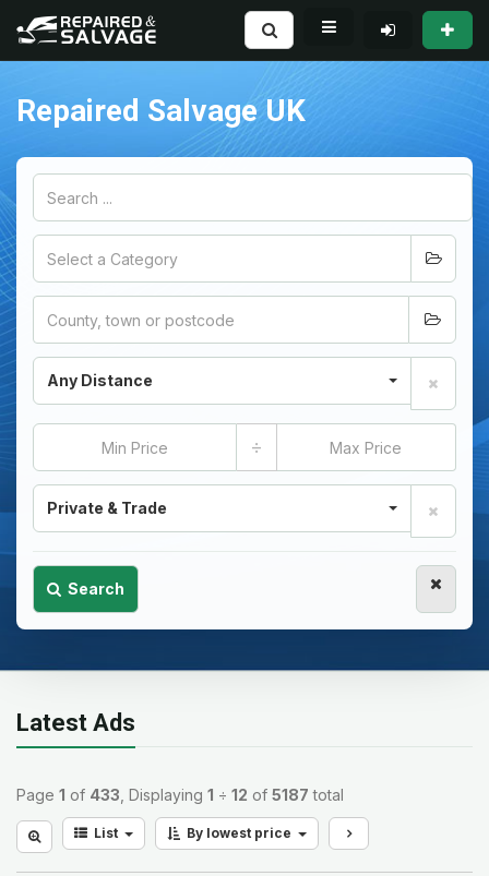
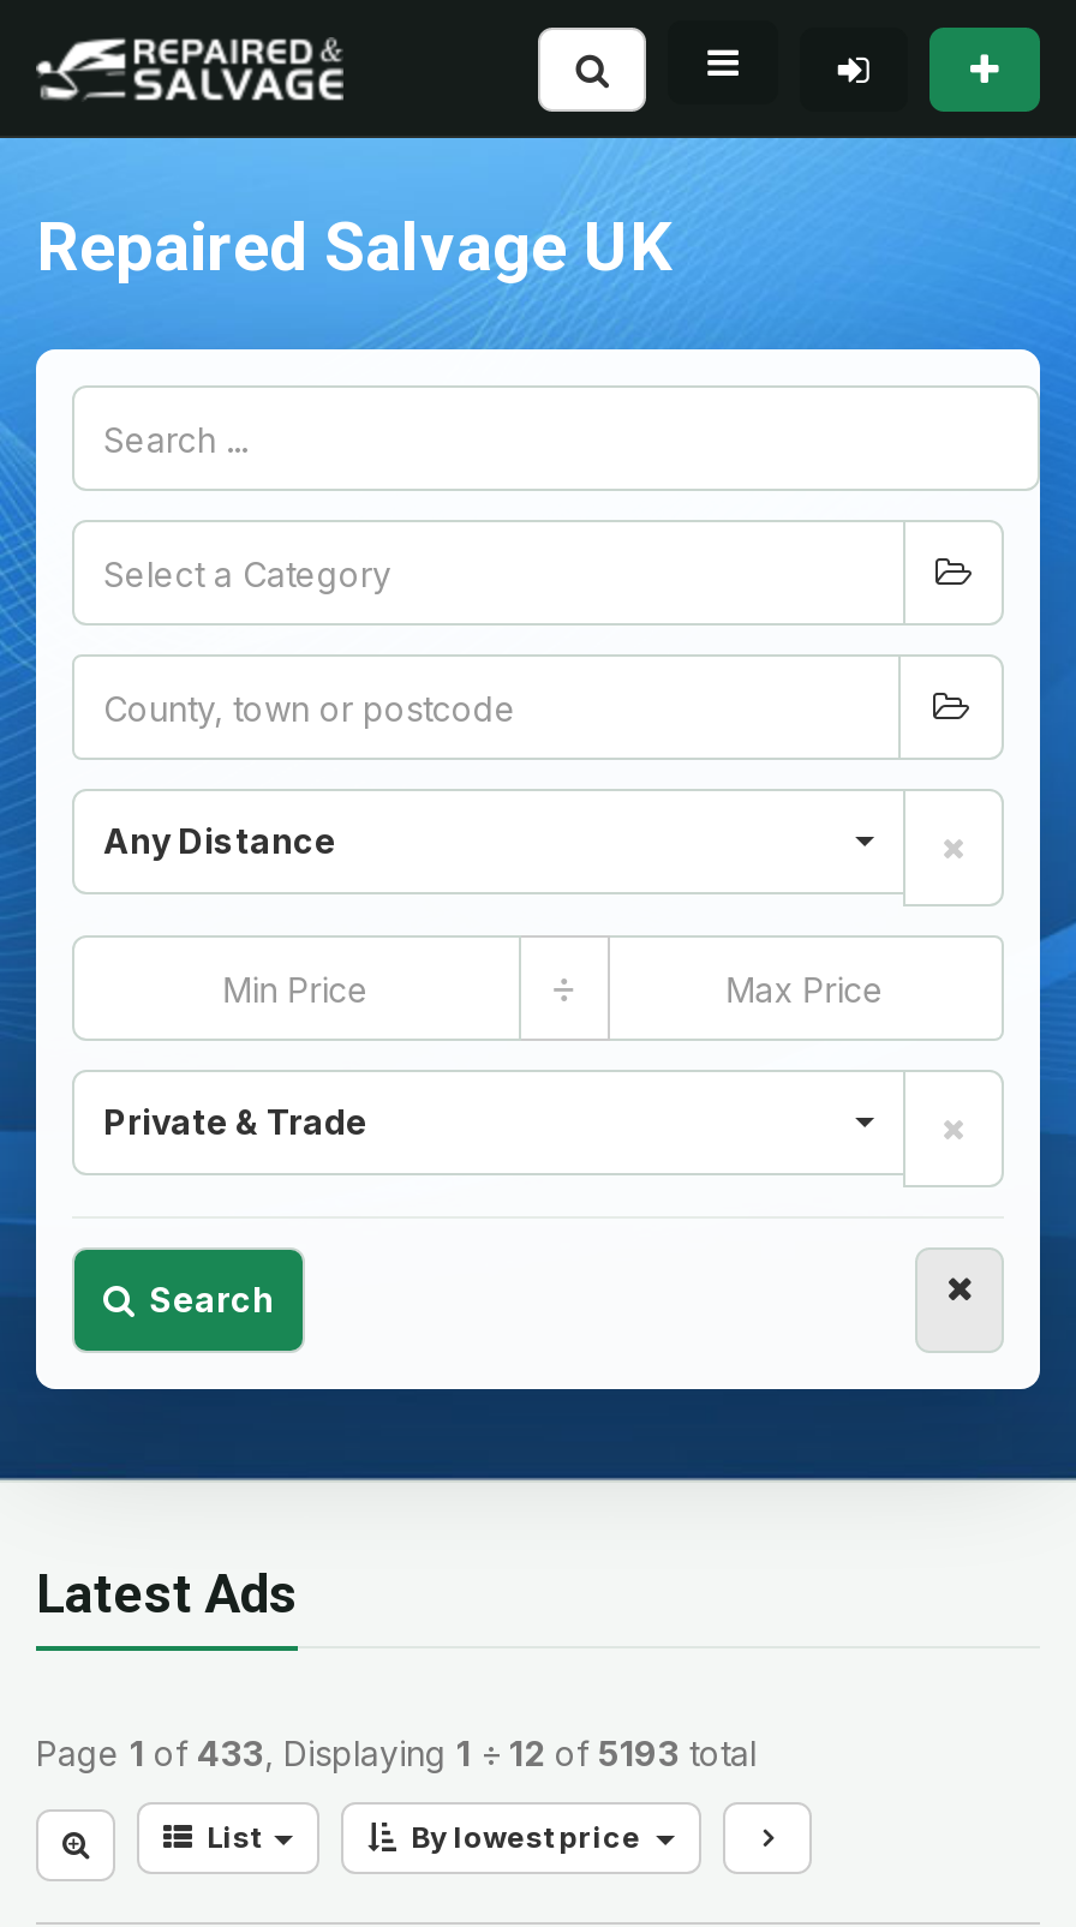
[16,785,344,804] Page 1 of 433, Displaying 1 ÷ 12 of 5187 total -> [36,1732,757,1773] Page 1 of 433, Displaying 1 ÷ 12 of 5193 total

